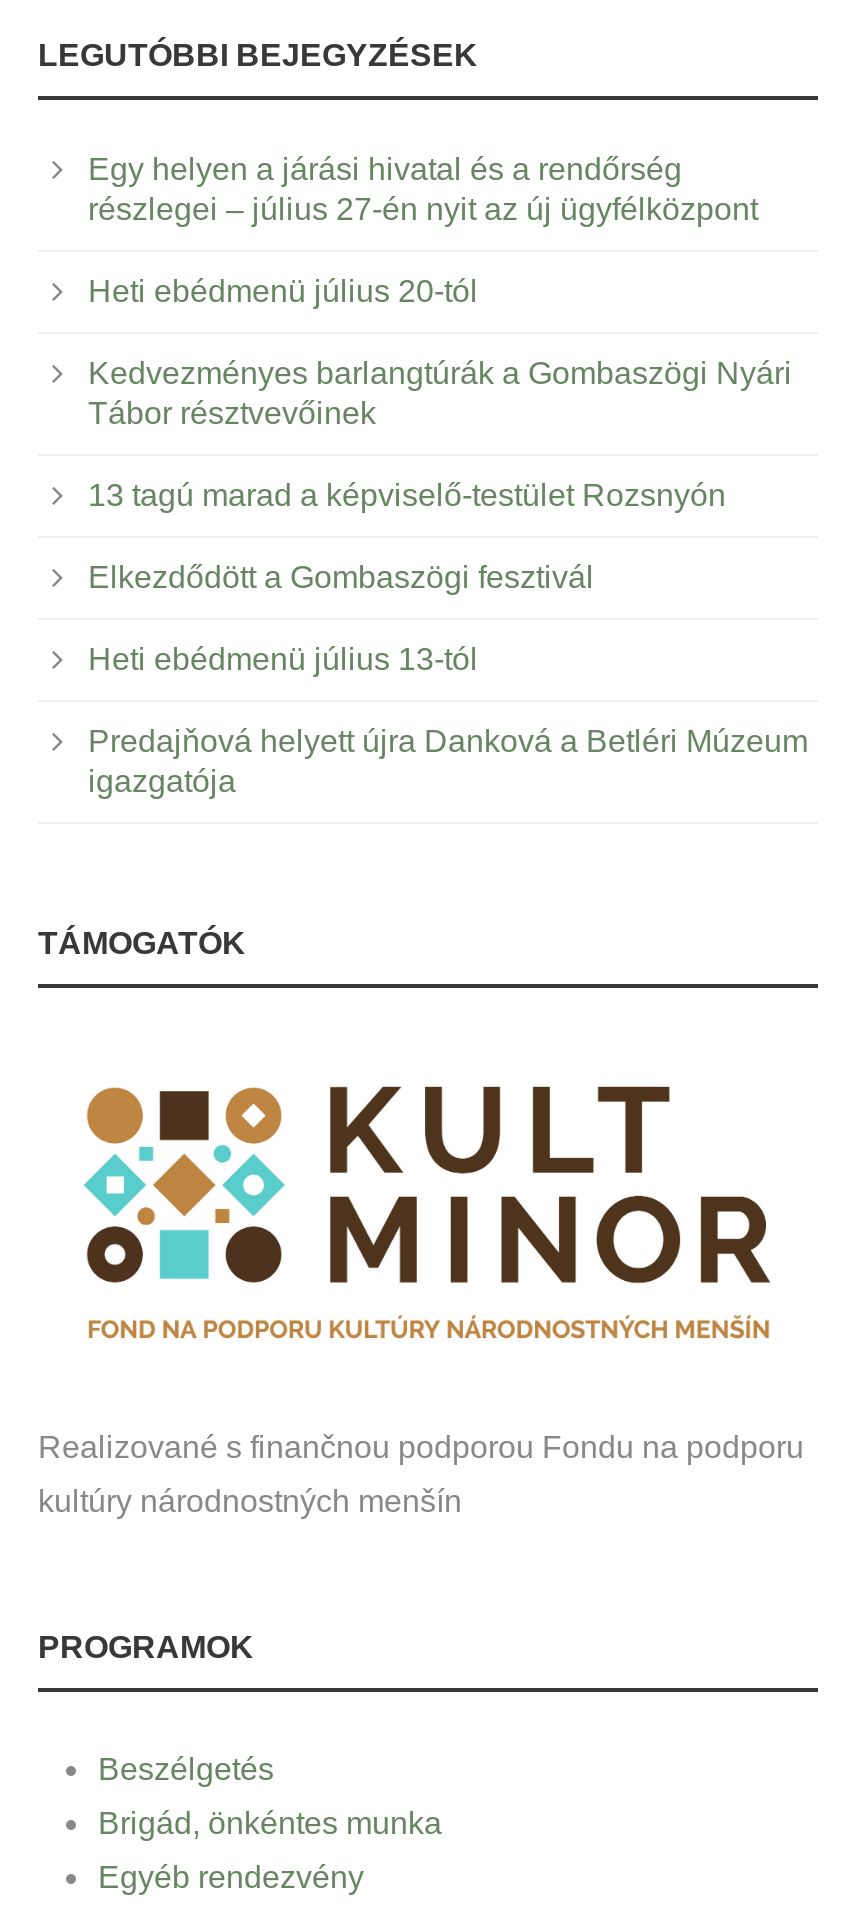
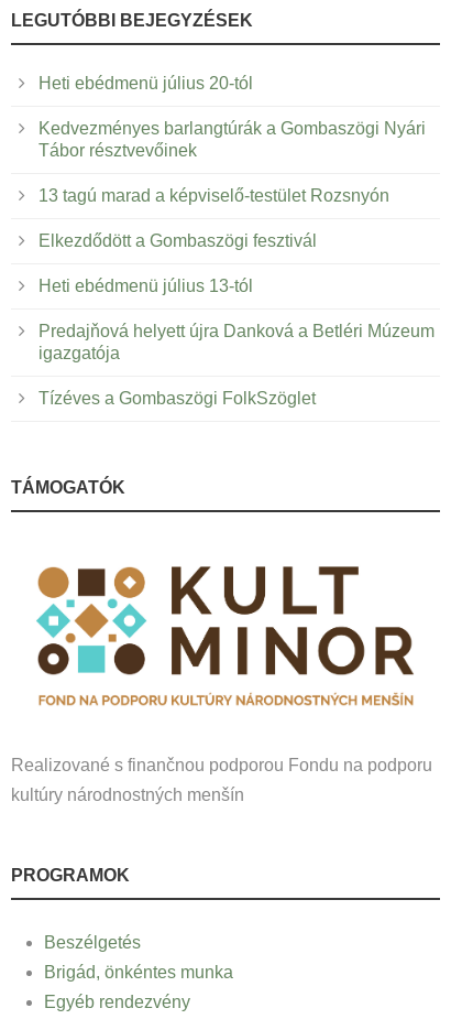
[88,153,758,227] Egy helyen a járási hivatal és a rendőrség | részlegei – július 27-én nyit az új ügyfélközpont -> none
moved [88,275,808,799] -> [38,74,435,363]: Heti ebédmenü július 20-tól | Kedvezményes barlangtúrák a Gombaszögi Nyári | Tábor résztvevőinek | 13 tagú marad a képviselő-testület Rozsnyón | Elkezdődött a Gombaszögi fesztivál | Heti ebédmenü július 13-tól | Predajňová helyett újra Danková a Betléri Múzeum | igazgatója
none -> [38,389,316,408] Tízéves a Gombaszögi FolkSzöglet

